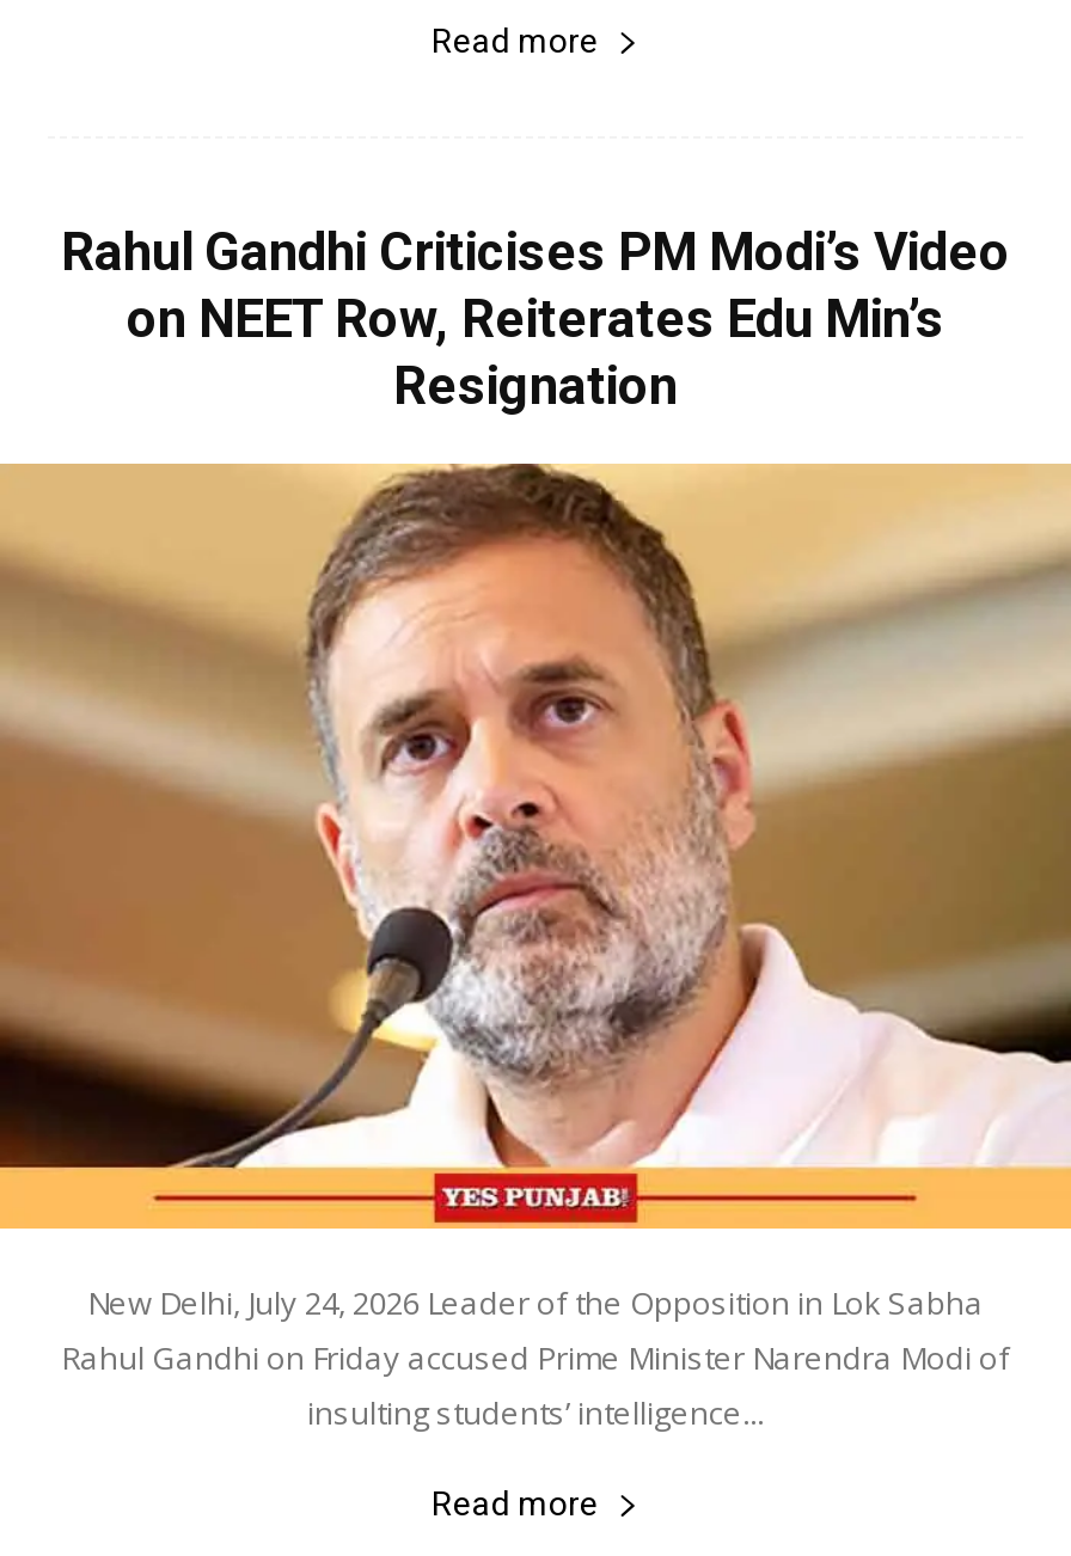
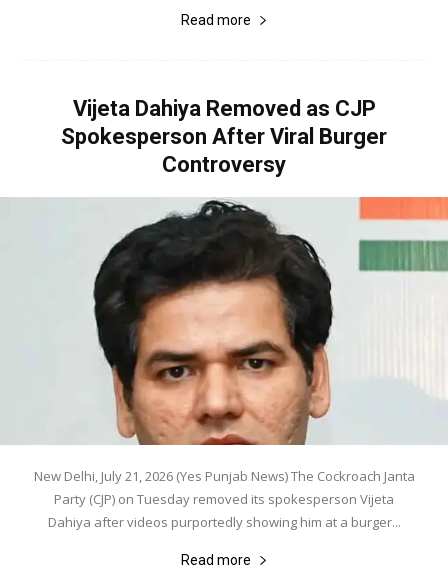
[61,223,1010,416] Rahul Gandhi Criticises PM Modi’s Video | on NEET Row, Reiterates Edu Min’s | Resignation -> [61,96,387,177] Vijeta Dahiya Removed as CJP | Spokesperson After Viral Burger | Controversy
[7,462,1064,1435] [image] | New Delhi, July 24, 2026 Leader of the Opposition in Lok Sabha | Rahul Gandhi on Friday accused Prime Minister Narendra Modi of | insulting students’ intelligence... -> [3,197,445,530] [image] | New Delhi, July 21, 2026 (Yes Punjab News) The Cockroach Janta | Party (CJP) on Tuesday removed its spokesperson Vijeta | Dahiya after videos purportedly showing him at a burger...

